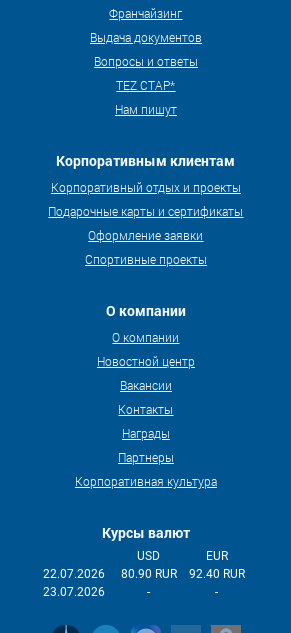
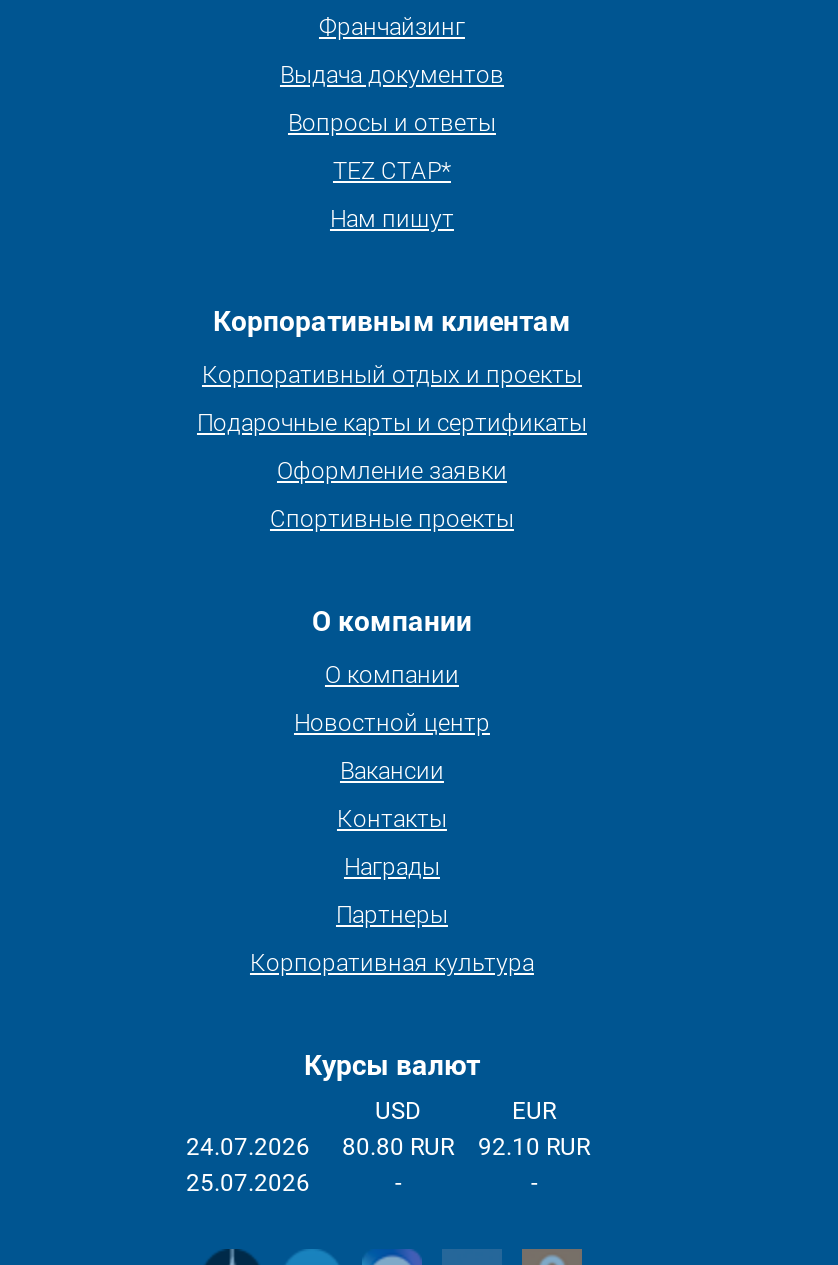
[43,567,105,581] 22.07.2026 -> [186,1133,310,1161] 24.07.2026
[121,567,177,581] 80.90 RUR -> [342,1133,454,1161] 80.80 RUR
[189,567,245,581] 92.40 RUR -> [478,1133,590,1161] 92.10 RUR
[43,585,105,599] 23.07.2026 -> [186,1169,310,1197] 25.07.2026

